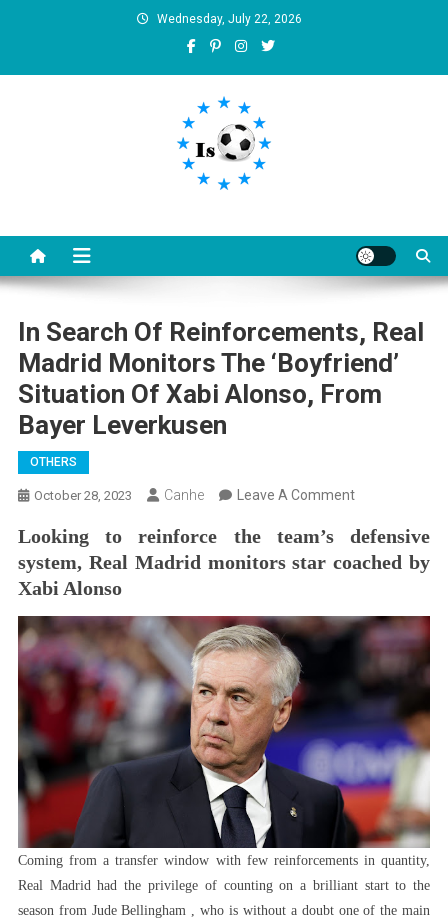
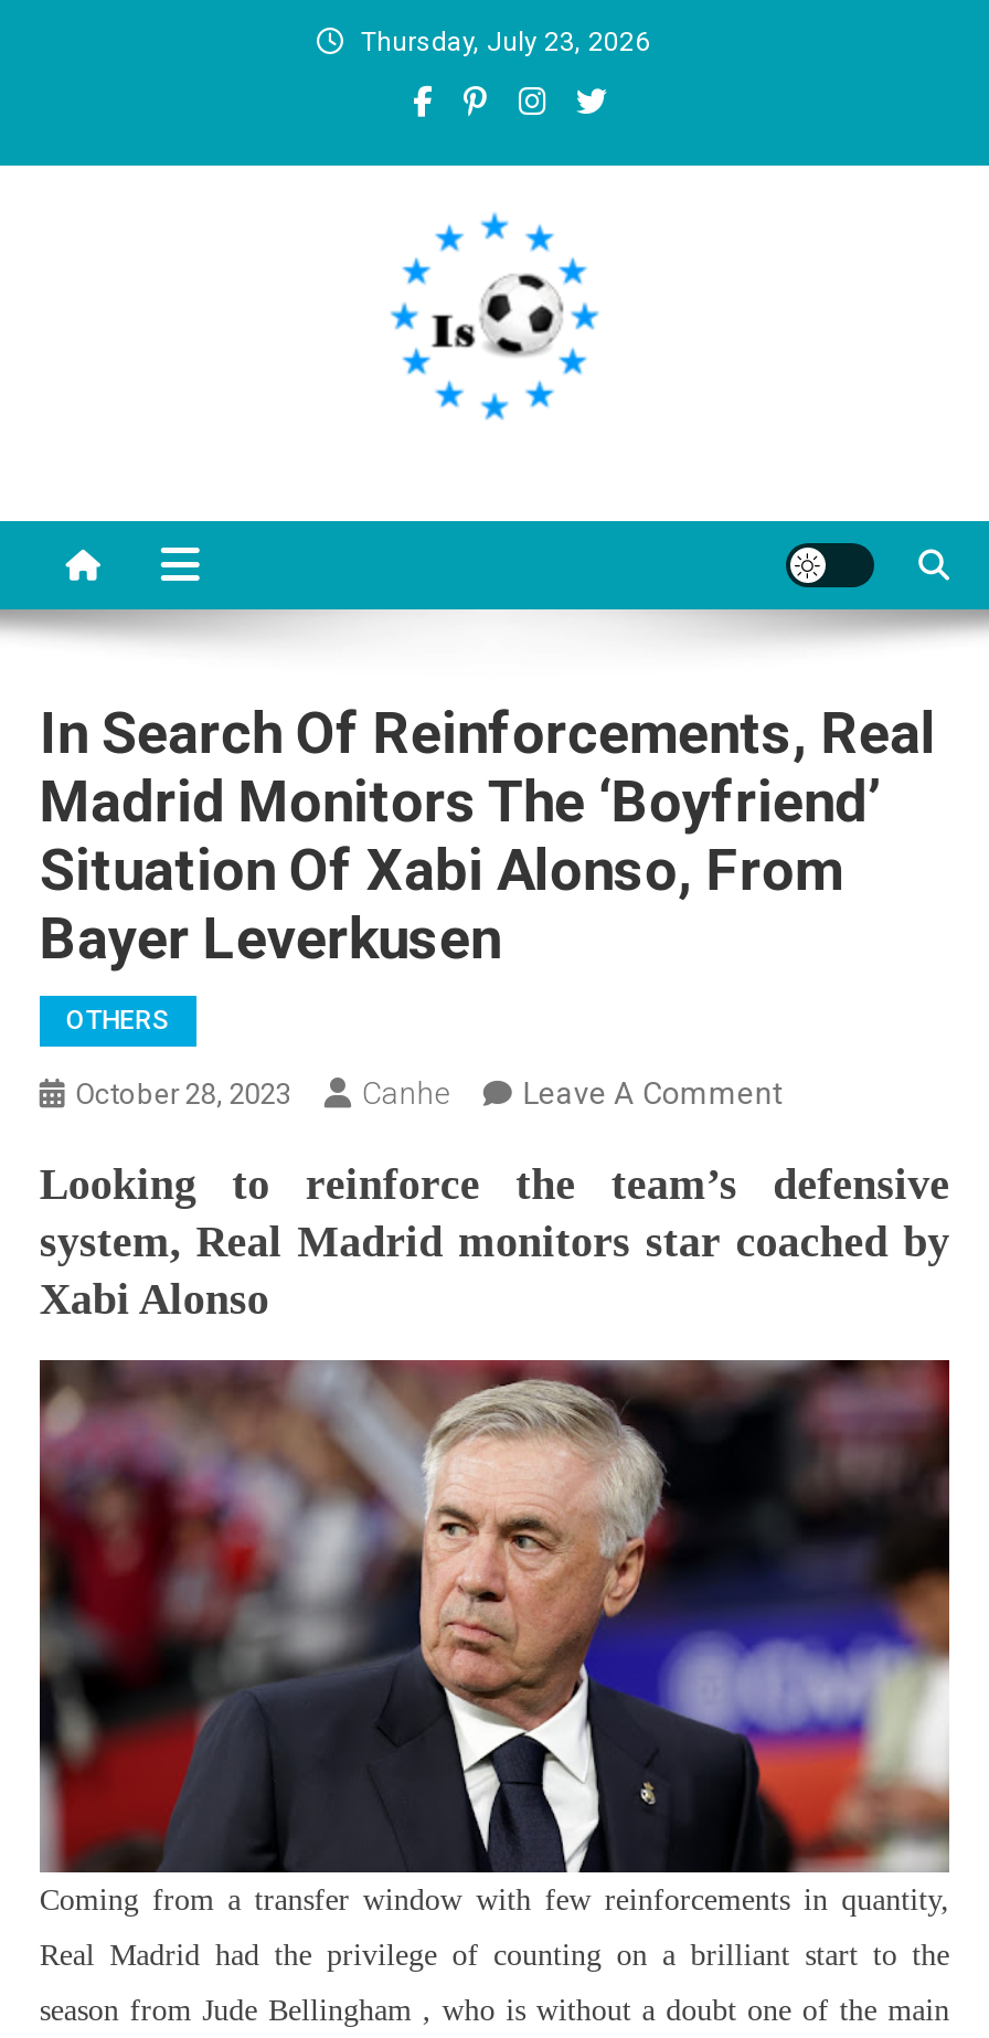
[156,12,301,26] Wednesday, July 22, 2026 -> [361,26,650,57] Thursday, July 23, 2026

